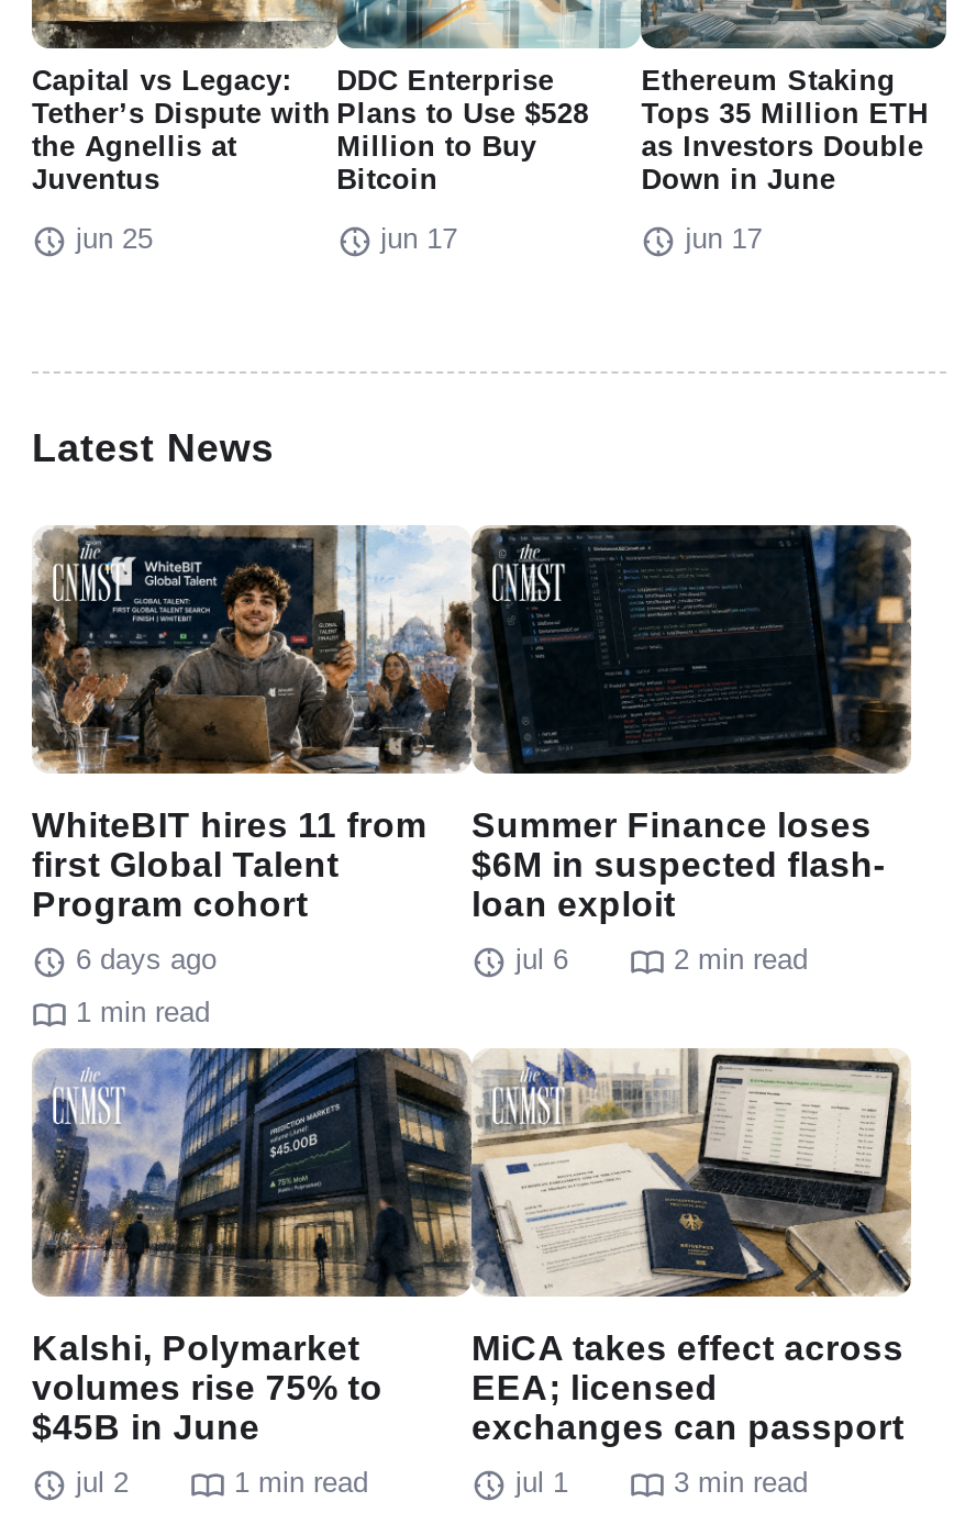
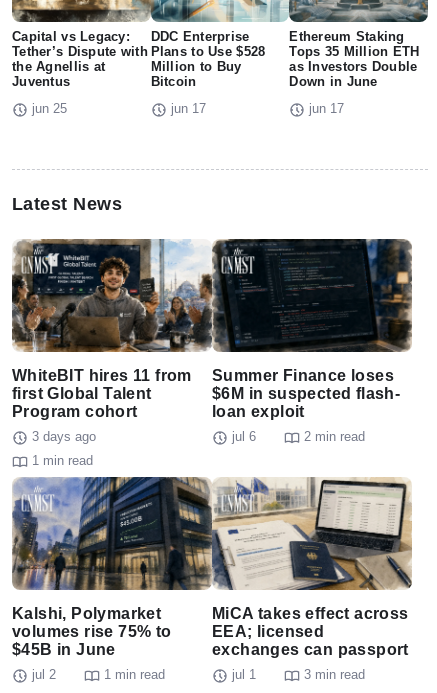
[76,943,217,976] 6 days ago -> [32,429,96,444] 3 days ago

